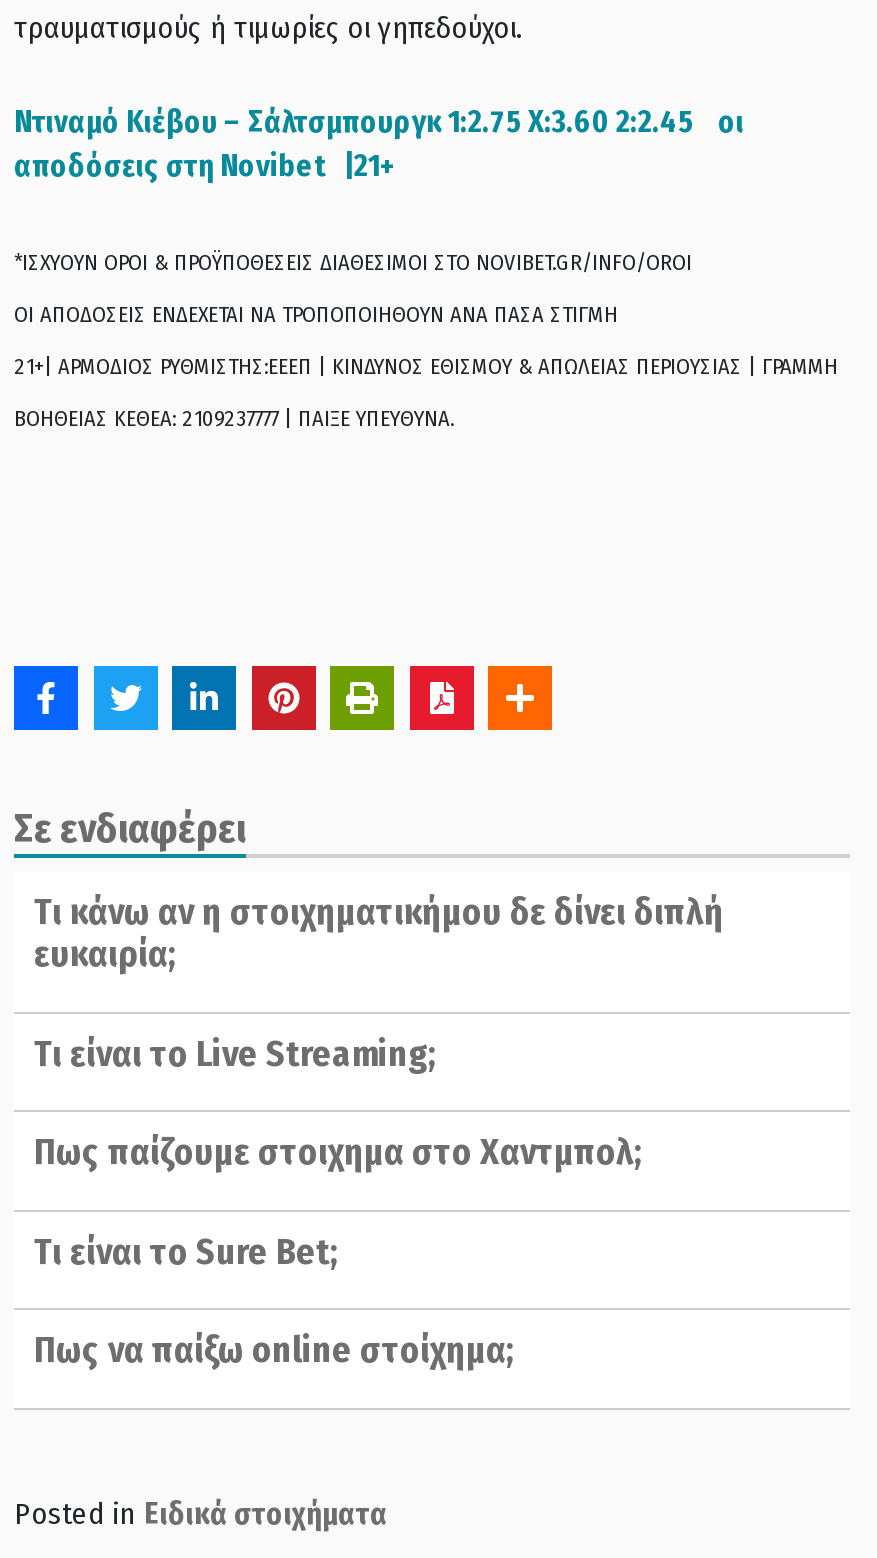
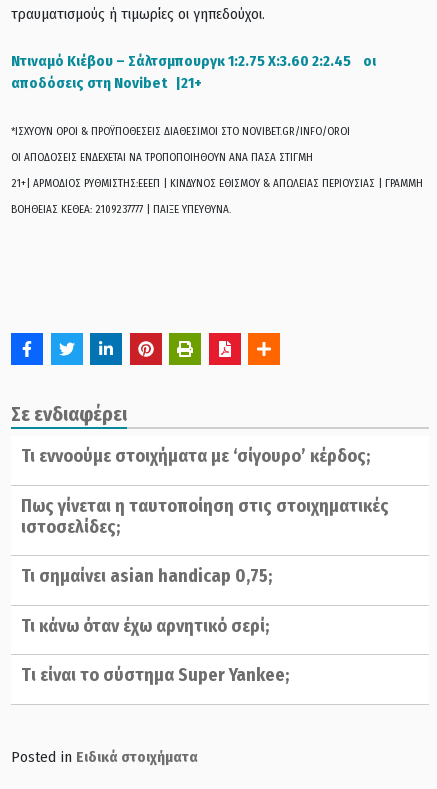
[34,890,724,976] Τι κάνω αν η στοιχηματικήμου δε δίνει διπλή | ευκαιρία; -> [21,445,370,467] Τι εννοούμε στοιχήματα με ‘σίγουρο’ κέρδος;
[34,1031,436,1075] Τι είναι το Live Streaming; -> [21,495,389,538] Πως γίνεται η ταυτοποίηση στις στοιχηματικές | ιστοσελίδες;
[34,1130,642,1174] Πως παίζουμε στοιχημα στο Χαντμπολ; -> [21,565,272,587] Τι σημαίνει asian handicap 0,75;
[34,1229,338,1273] Τι είναι το Sure Bet; -> [21,615,269,637] Τι κάνω όταν έχω αρνητικό σερί;
[34,1328,514,1372] Πως να παίξω online στοίχημα; -> [21,664,289,686] Tι είναι το σύστημα Super Yankee;

